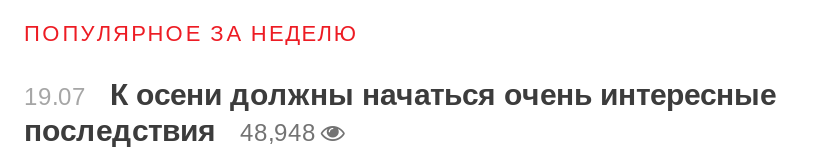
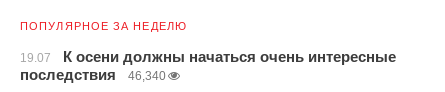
[24,113,316,147] последствия 48,948 -> [20,66,166,83] последствия 46,340

